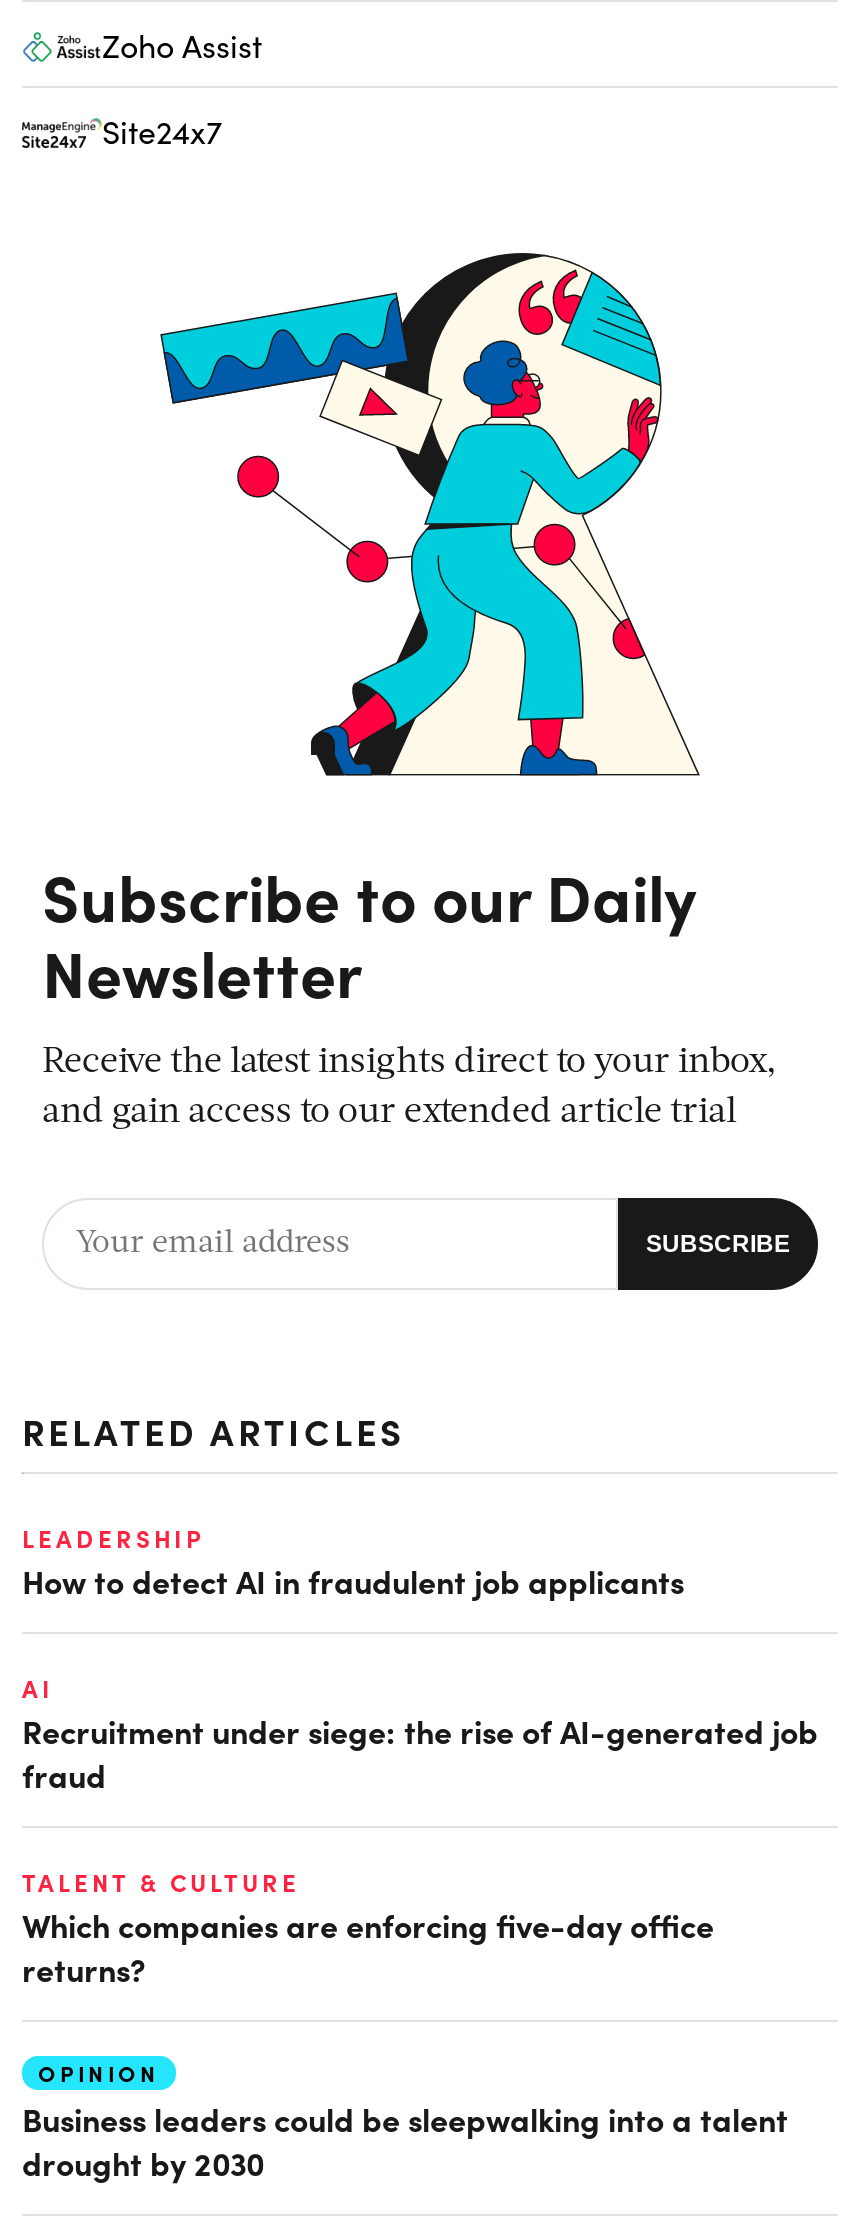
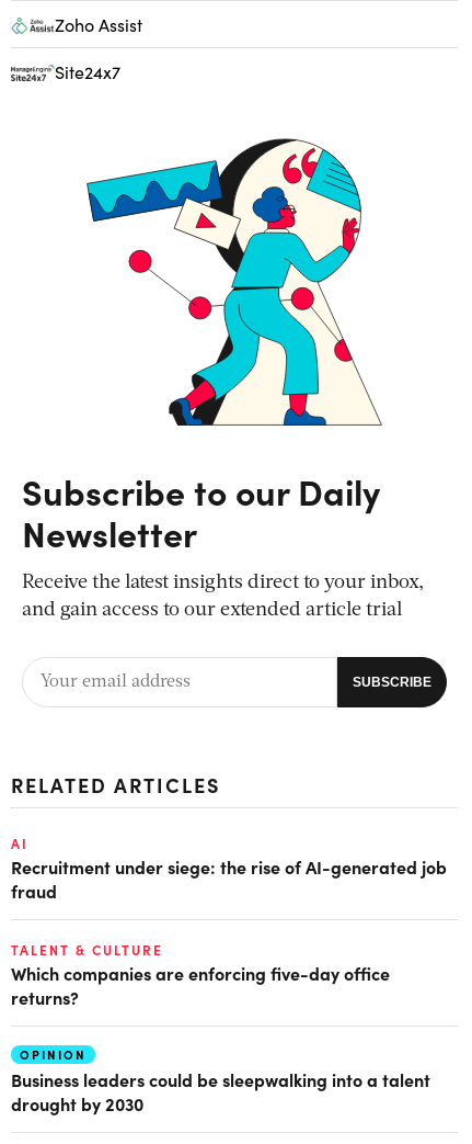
[22,1523,684,1603] LEADERSHIP | How to detect AI in fraudulent job applicants -> none

